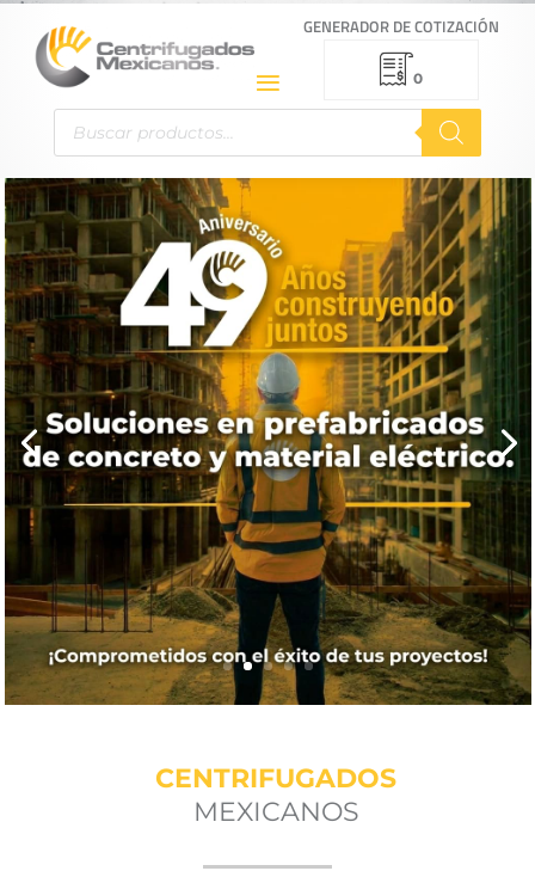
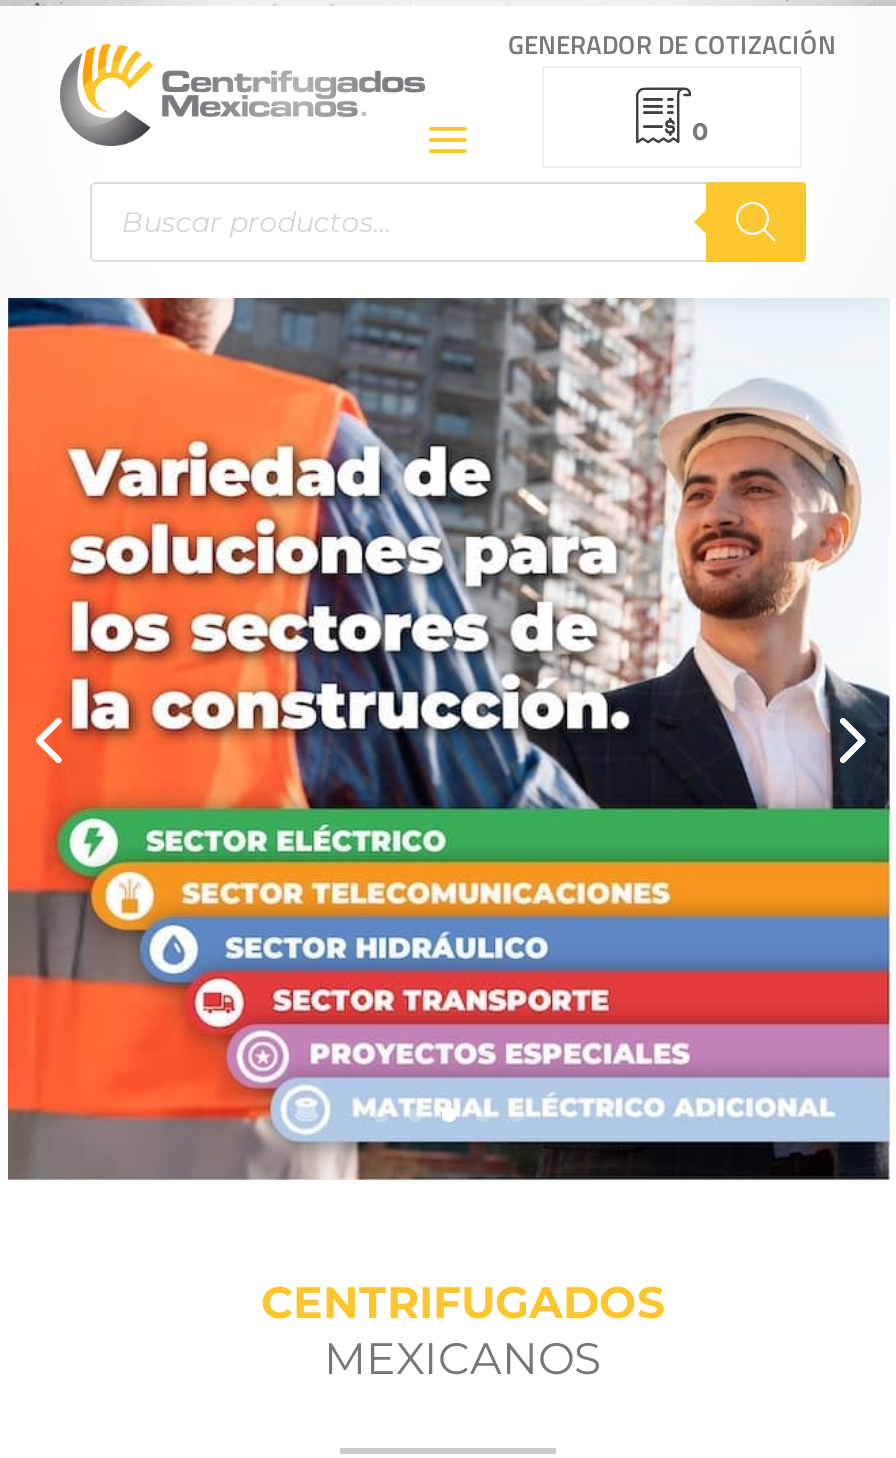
[4,177,531,706] [image] -> [6,296,890,1182] [image]

